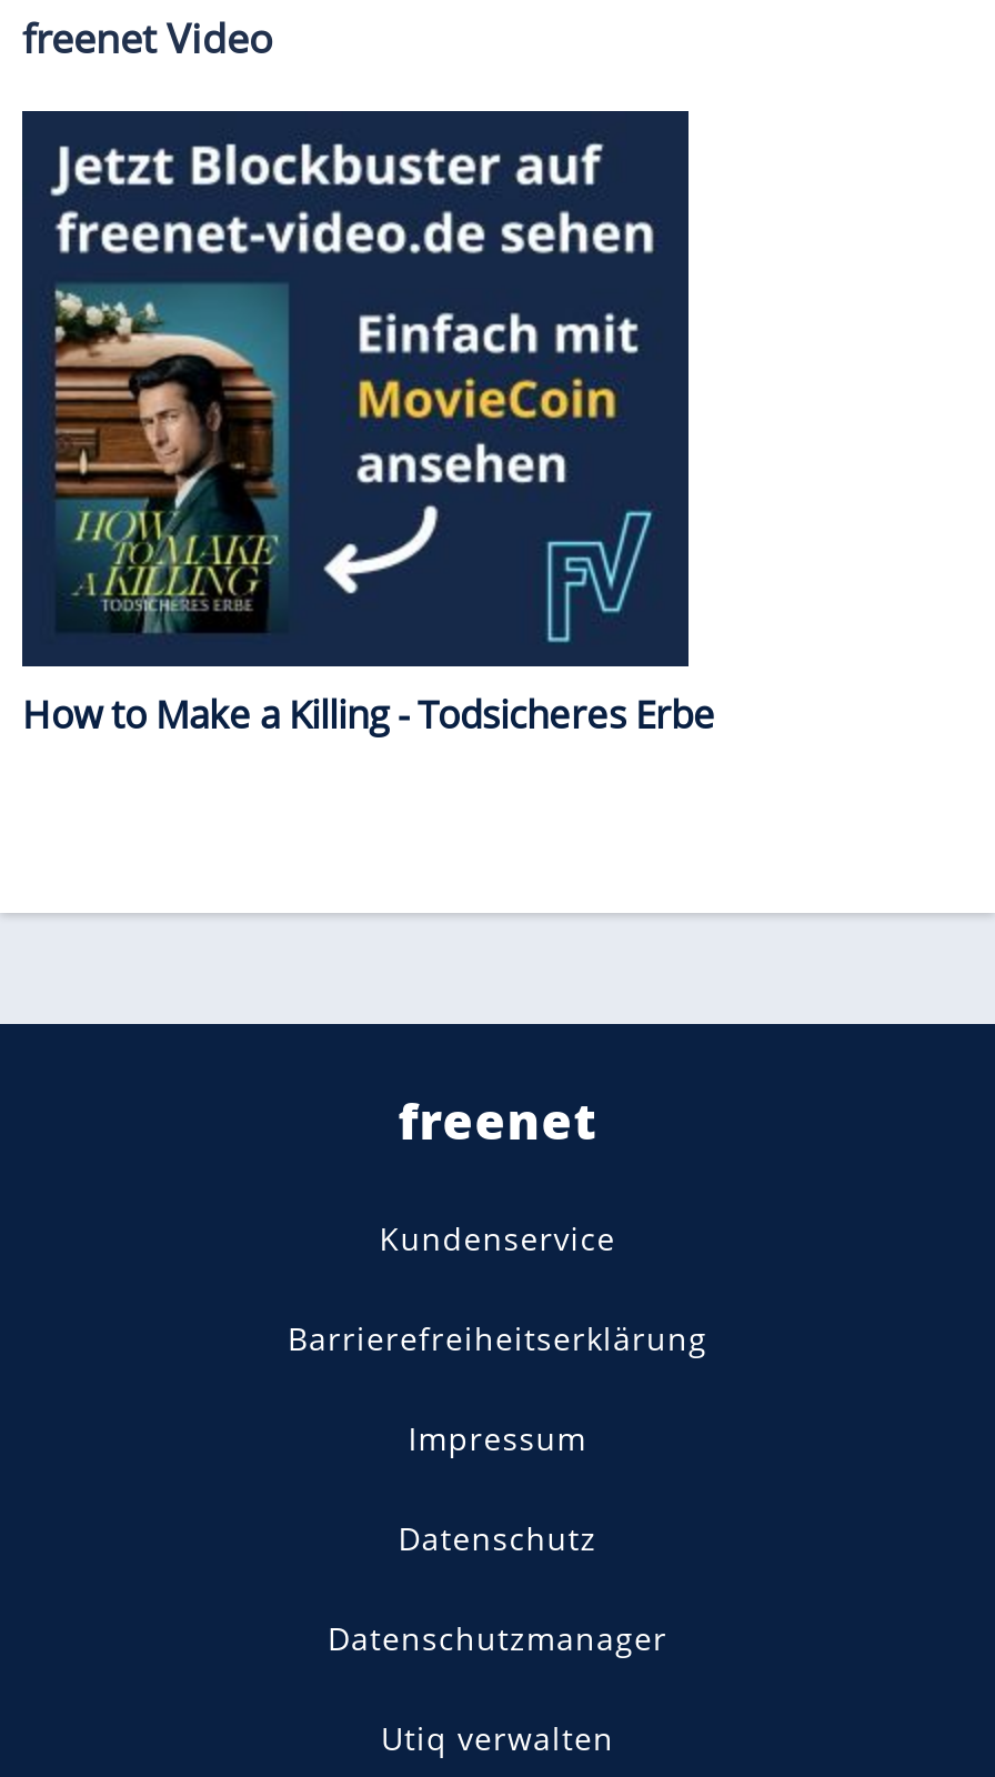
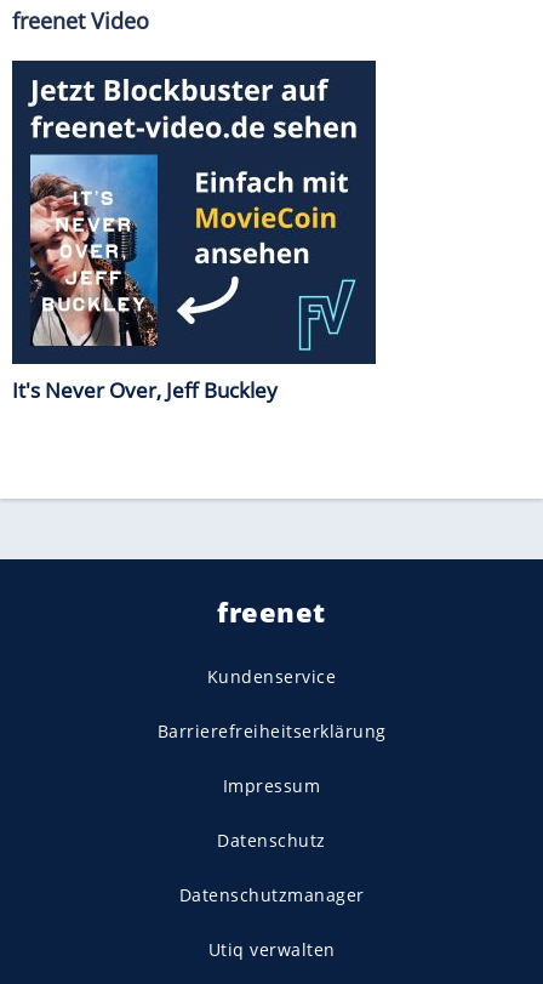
[22,284,715,739] [image] | How to Make a Killing - Todsicheres Erbe -> [12,154,278,404] [image] | It's Never Over, Jeff Buckley

